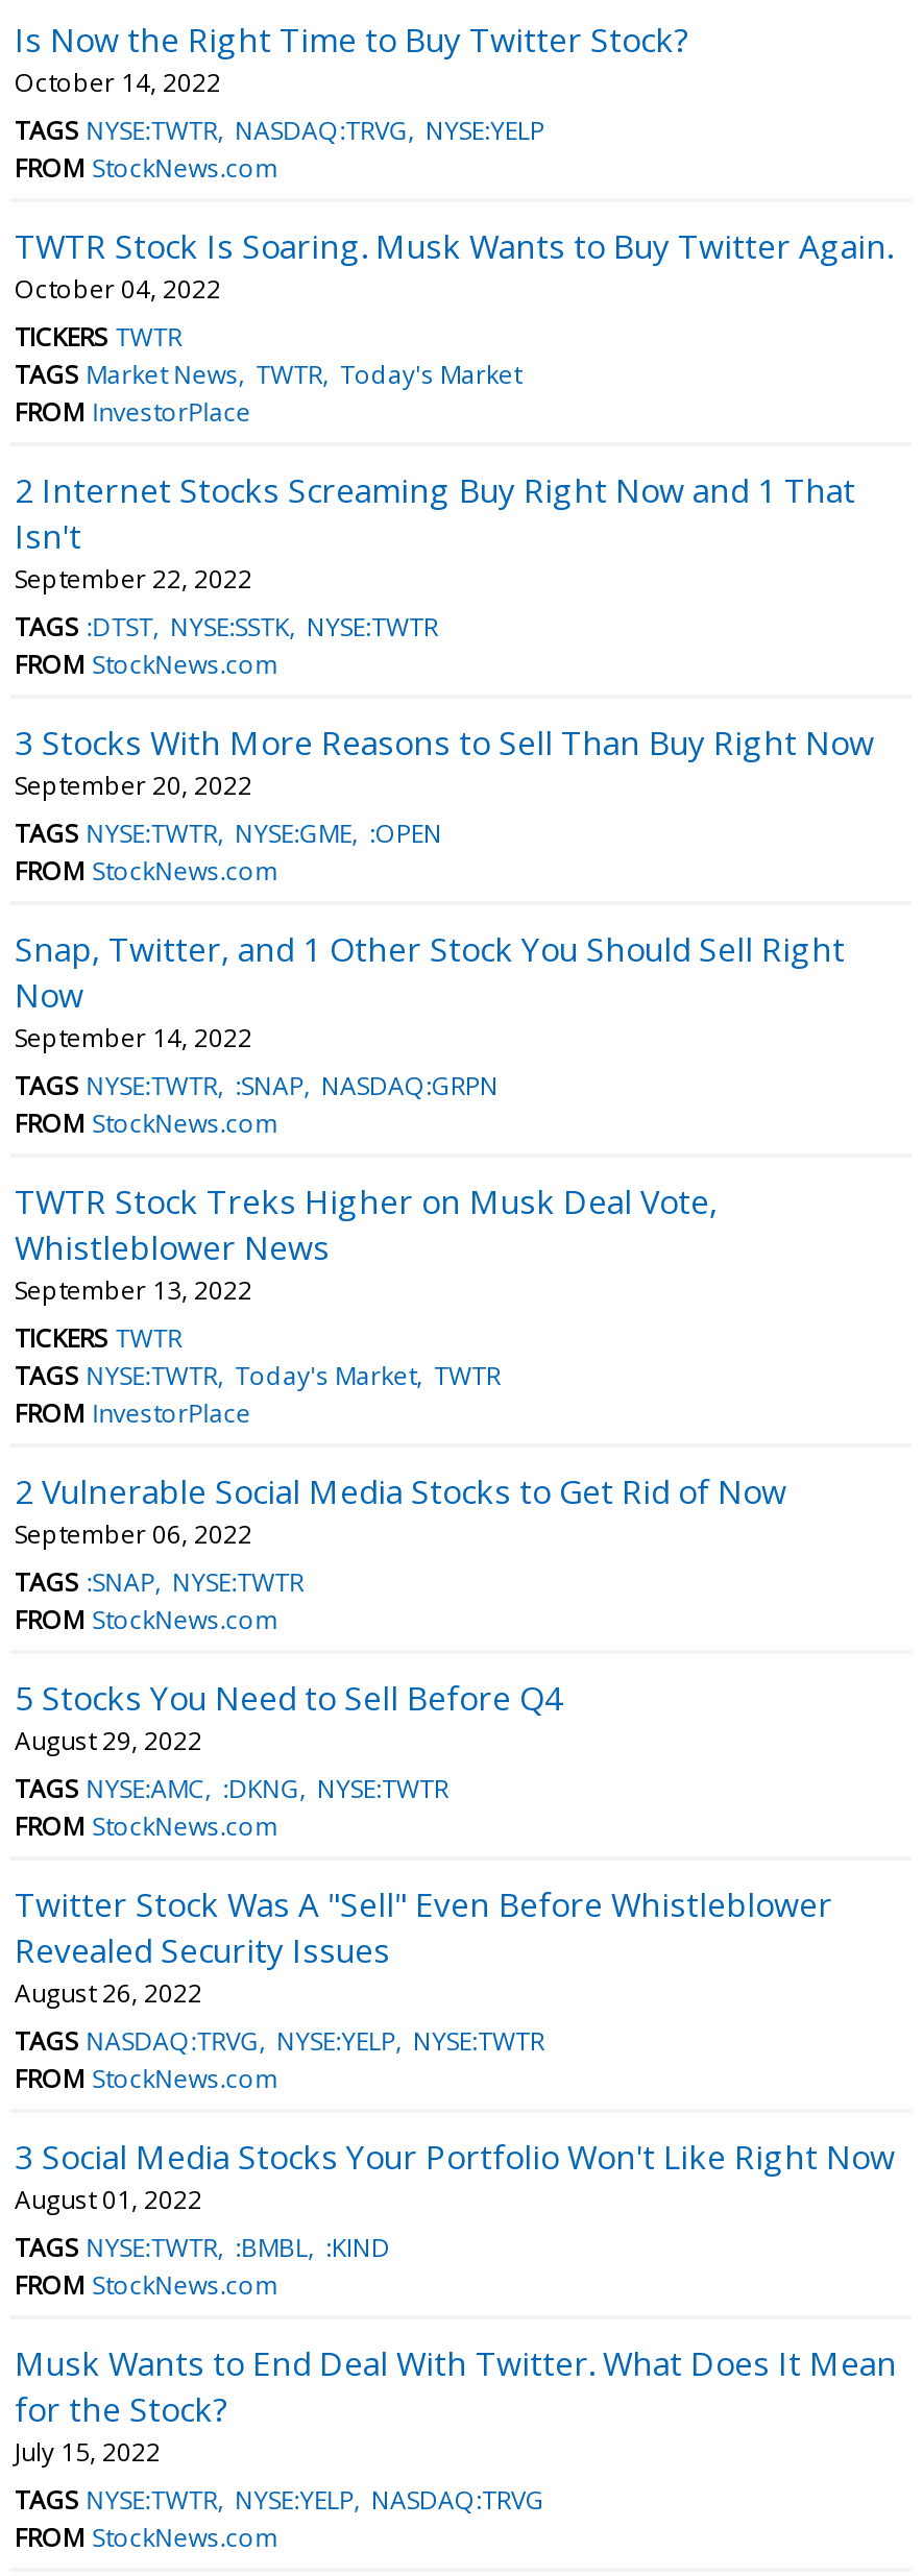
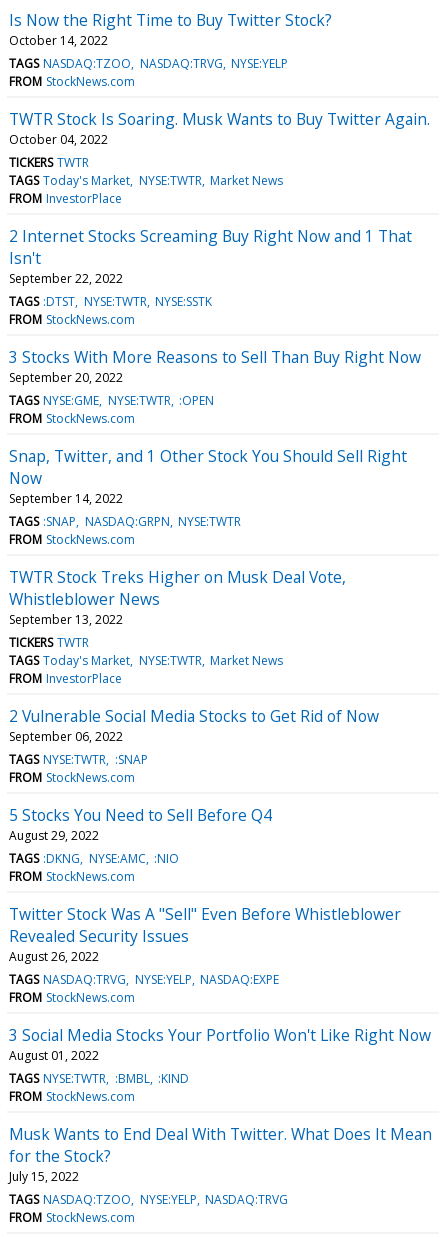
[15,112,544,148] TAGS NYSE:TWTR NASDAQ:TRVG NYSE:YELP -> [9,55,288,72] TAGS NASDAQ:TZOO NASDAQ:TRVG NYSE:YELP
[15,356,521,392] TAGS Market News TWTR Today's Market -> [9,172,283,189] TAGS Today's Market NYSE:TWTR Market News
[15,609,438,644] TAGS :DTST NYSE:SSTK NYSE:TWTR -> [9,293,212,310] TAGS :DTST NYSE:TWTR NYSE:SSTK
[15,815,442,851] TAGS NYSE:TWTR NYSE:GME :OPEN -> [9,392,214,409] TAGS NYSE:GME NYSE:TWTR :OPEN
[15,1068,498,1103] TAGS NYSE:TWTR :SNAP NASDAQ:GRPN -> [9,513,241,530] TAGS :SNAP NASDAQ:GRPN NYSE:TWTR
[15,1358,500,1393] TAGS NYSE:TWTR Today's Market TWTR -> [9,652,283,669] TAGS Today's Market NYSE:TWTR Market News
[15,1564,304,1600] TAGS :SNAP NYSE:TWTR -> [9,751,148,768] TAGS NYSE:TWTR :SNAP
[15,1771,448,1806] TAGS NYSE:AMC :DKNG NYSE:TWTR -> [9,850,179,867] TAGS :DKNG NYSE:AMC :NIO
[15,2023,544,2059] TAGS NASDAQ:TRVG NYSE:YELP NYSE:TWTR -> [9,971,279,988] TAGS NASDAQ:TRVG NYSE:YELP NASDAQ:EXPE
[15,2482,544,2517] TAGS NYSE:TWTR NYSE:YELP NASDAQ:TRVG -> [9,1191,288,1208] TAGS NASDAQ:TZOO NYSE:YELP NASDAQ:TRVG

